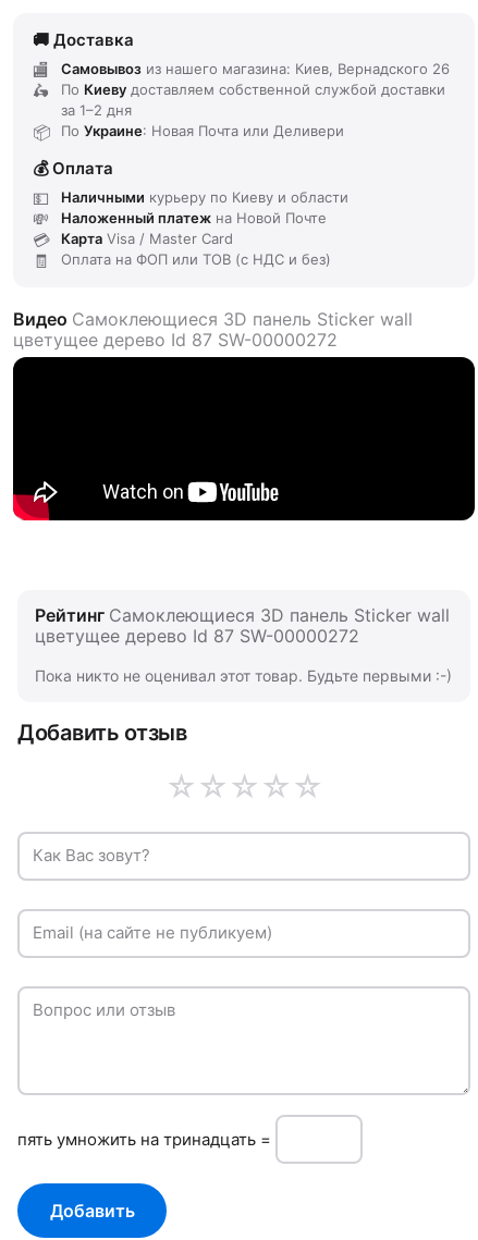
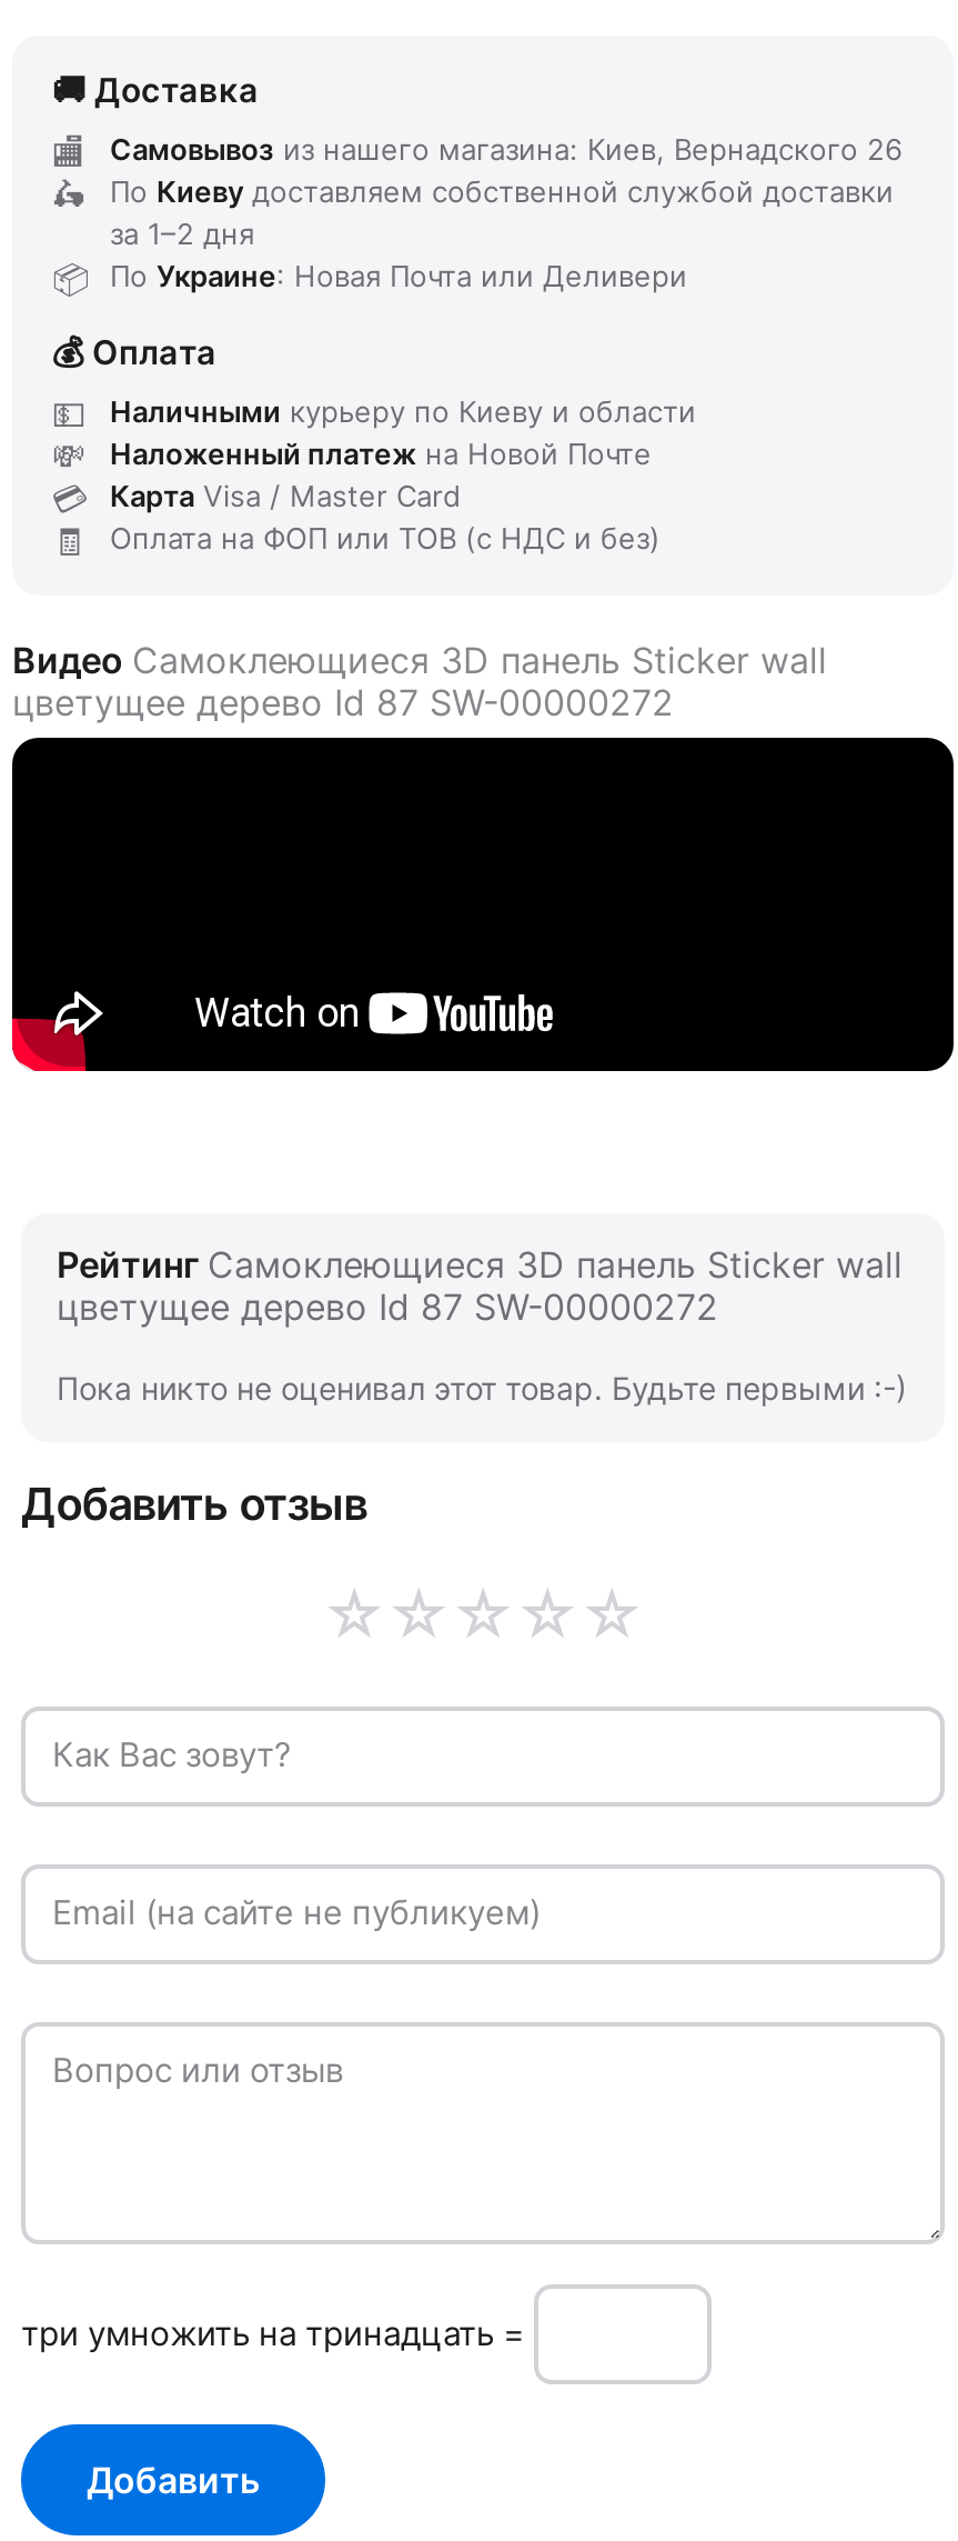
[17,1128,275,1149] пять умнoжить нa тринадцать = -> [21,2312,534,2354] три умнoжить нa тринадцать =

